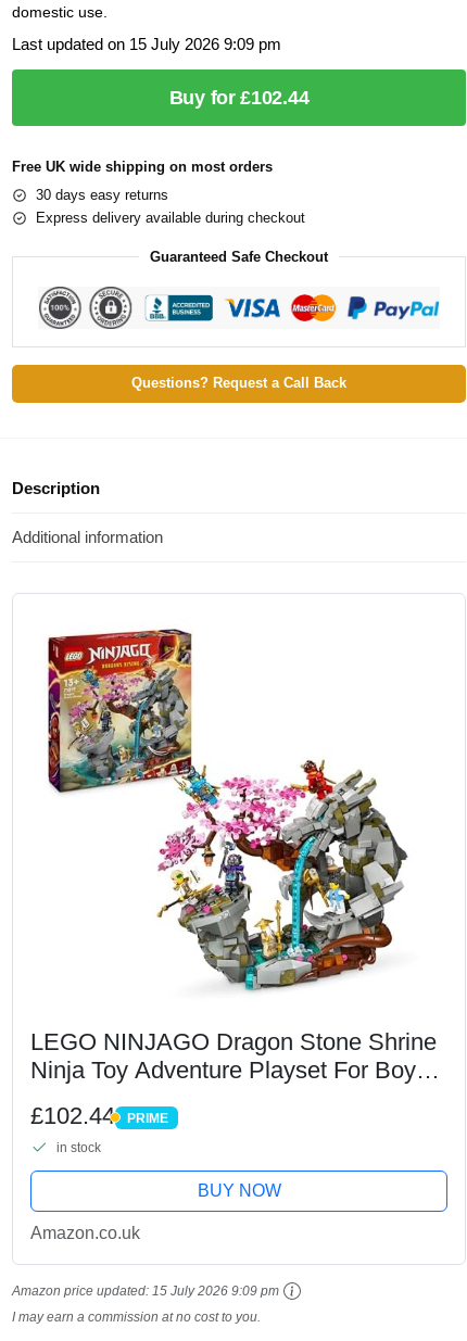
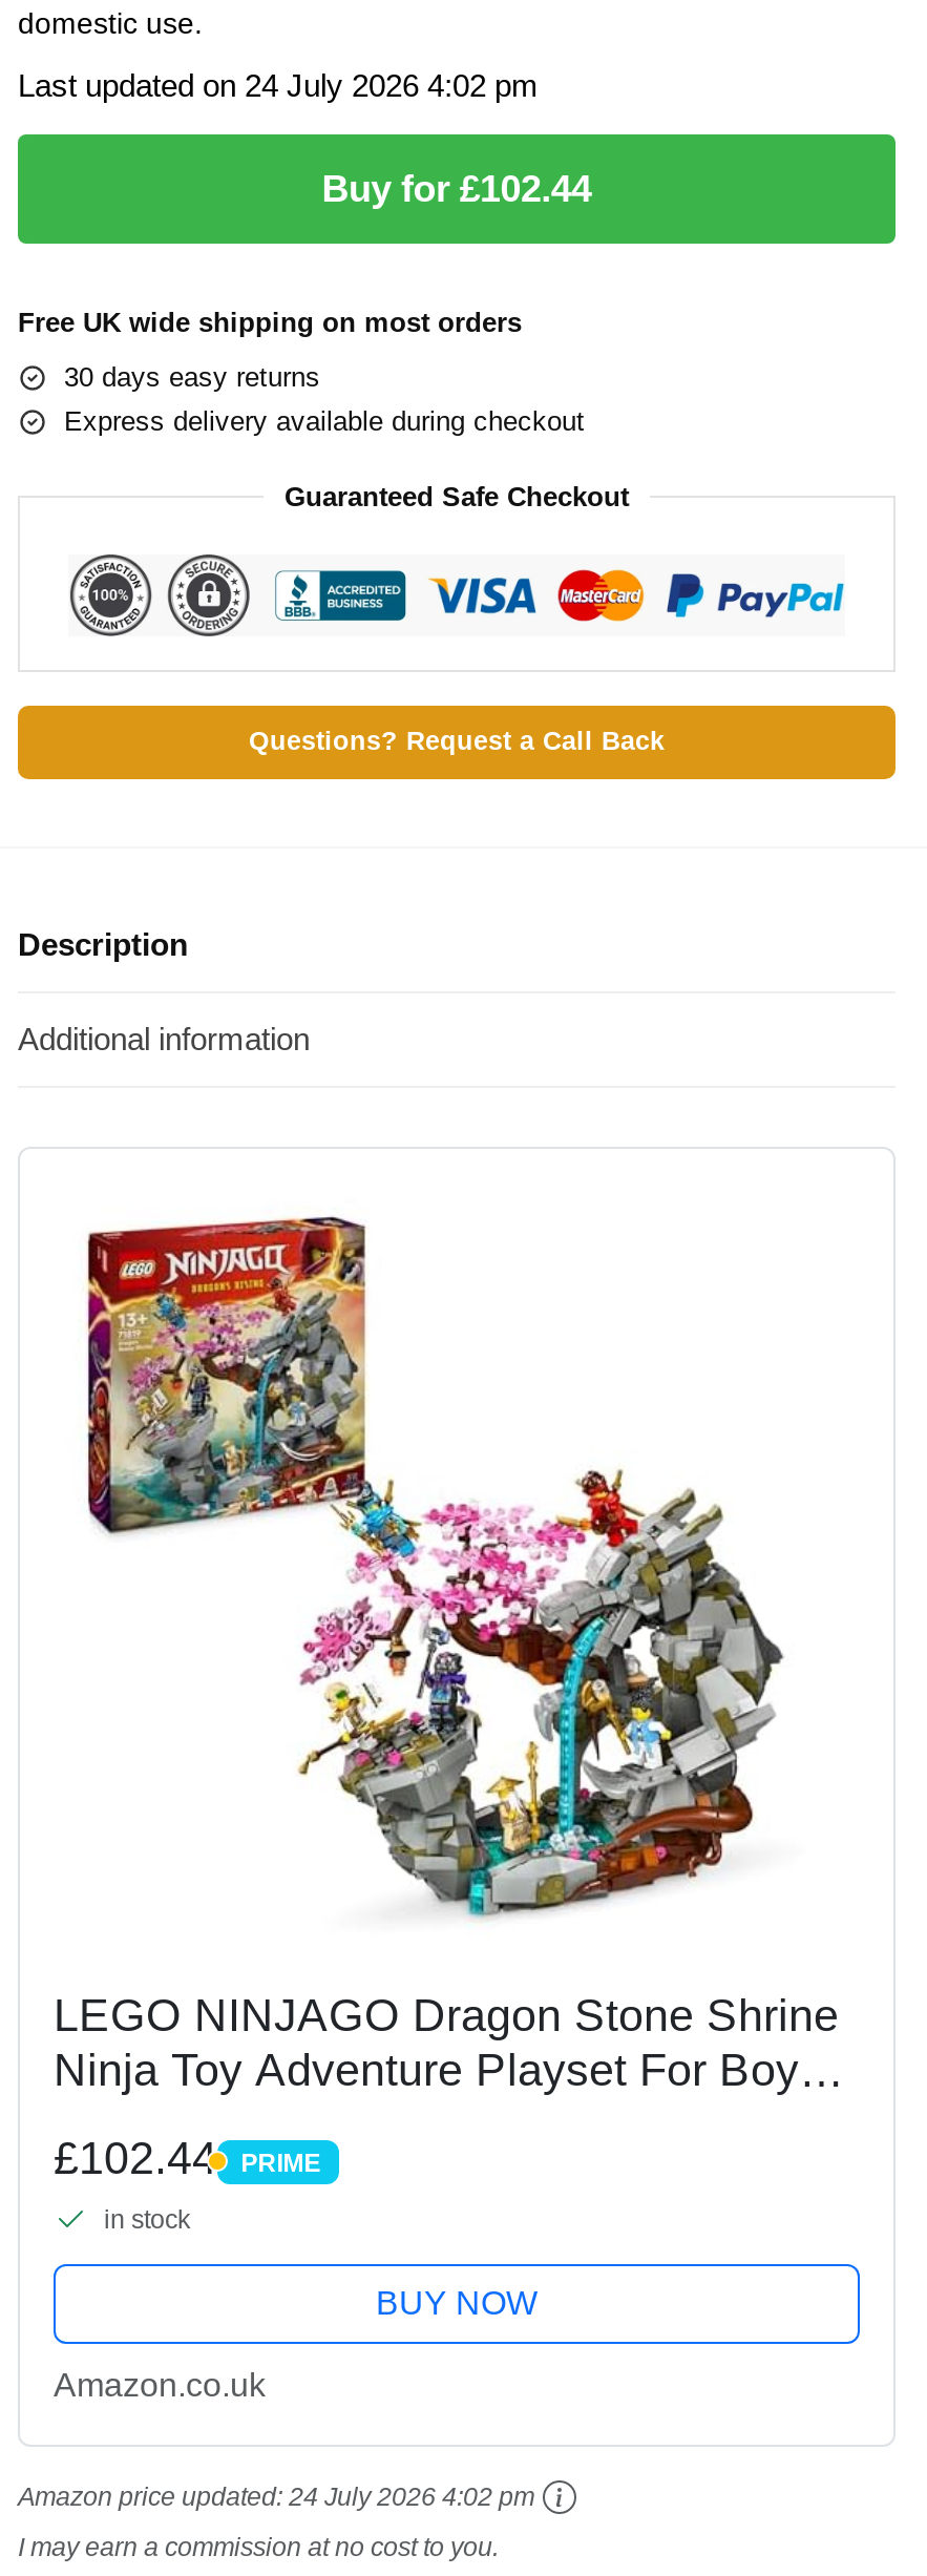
[12,34,281,53] Last updated on 15 July 2026 9:09 pm -> [18,66,539,102] Last updated on 24 July 2026 4:02 pm
[12,1283,279,1298] Amazon price updated: 15 July 2026 9:09 pm -> [18,2482,534,2511] Amazon price updated: 24 July 2026 4:02 pm

